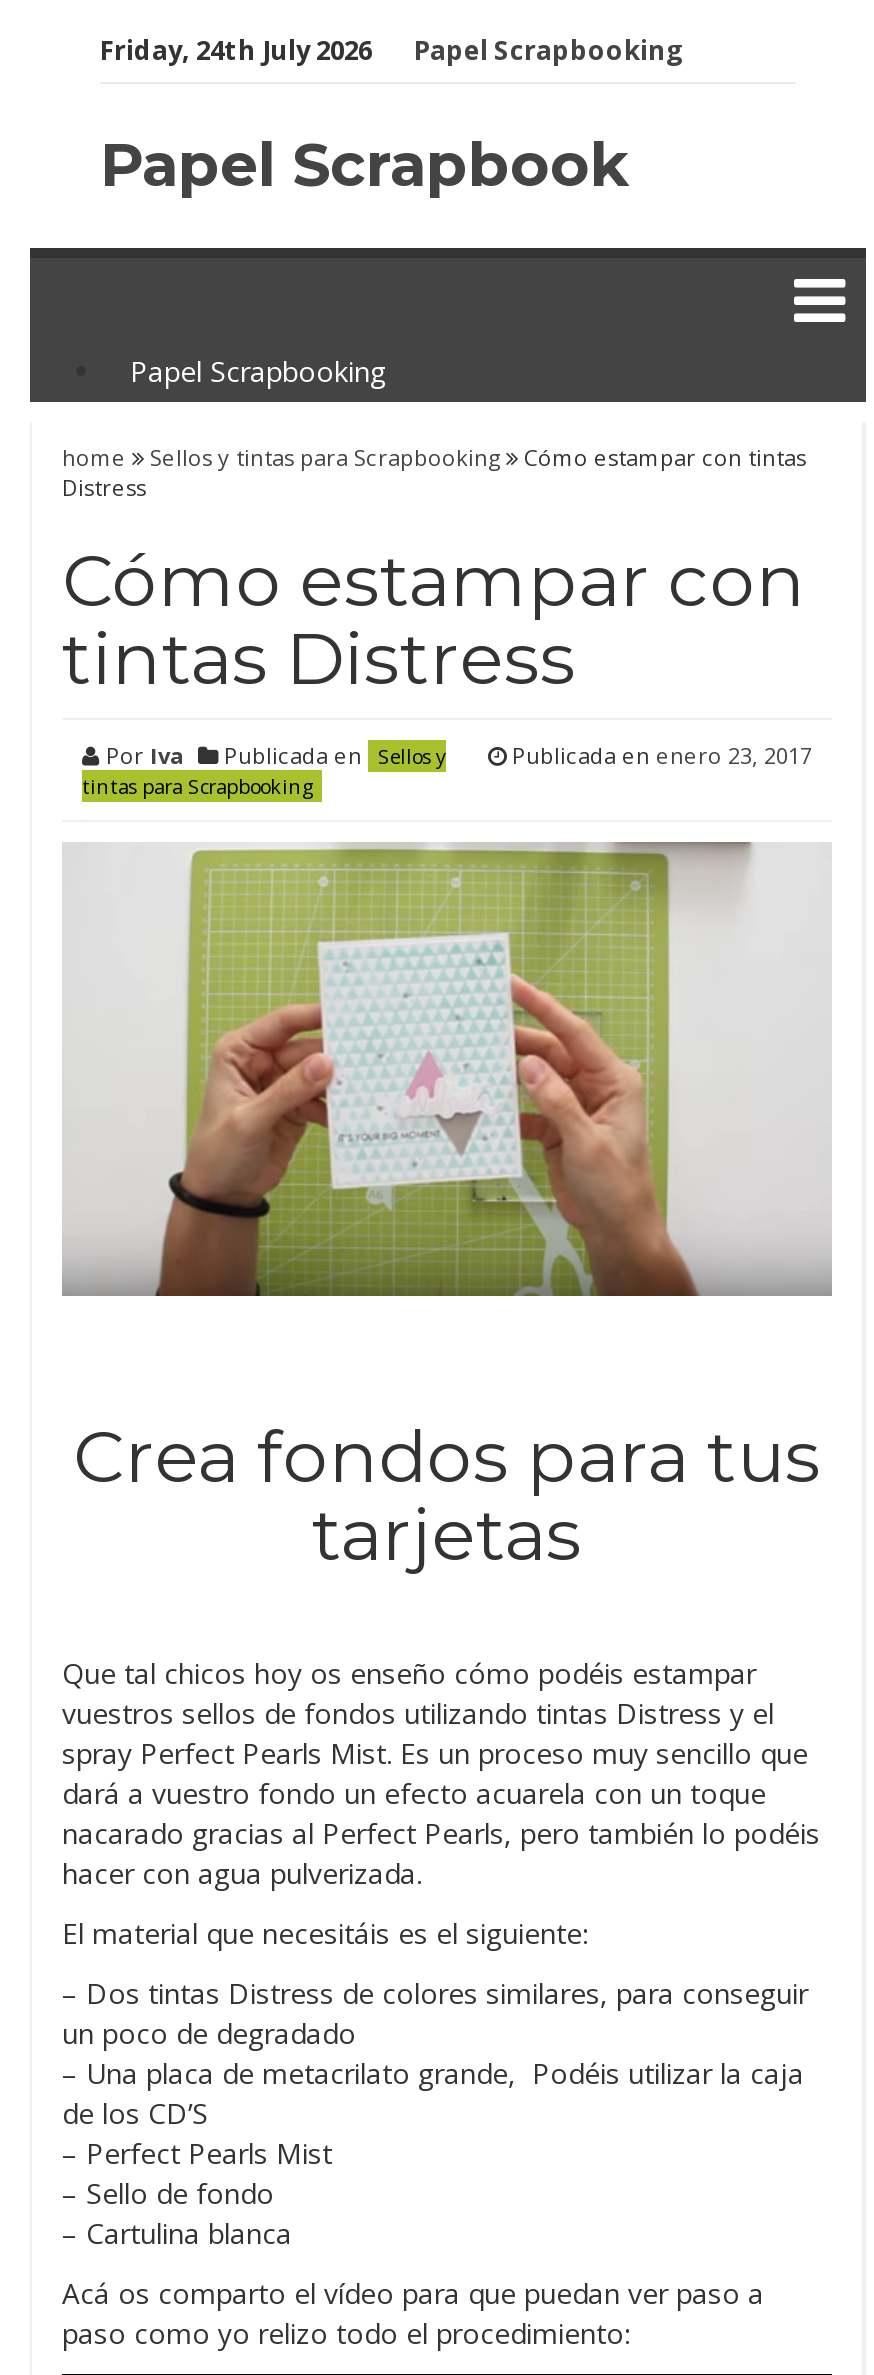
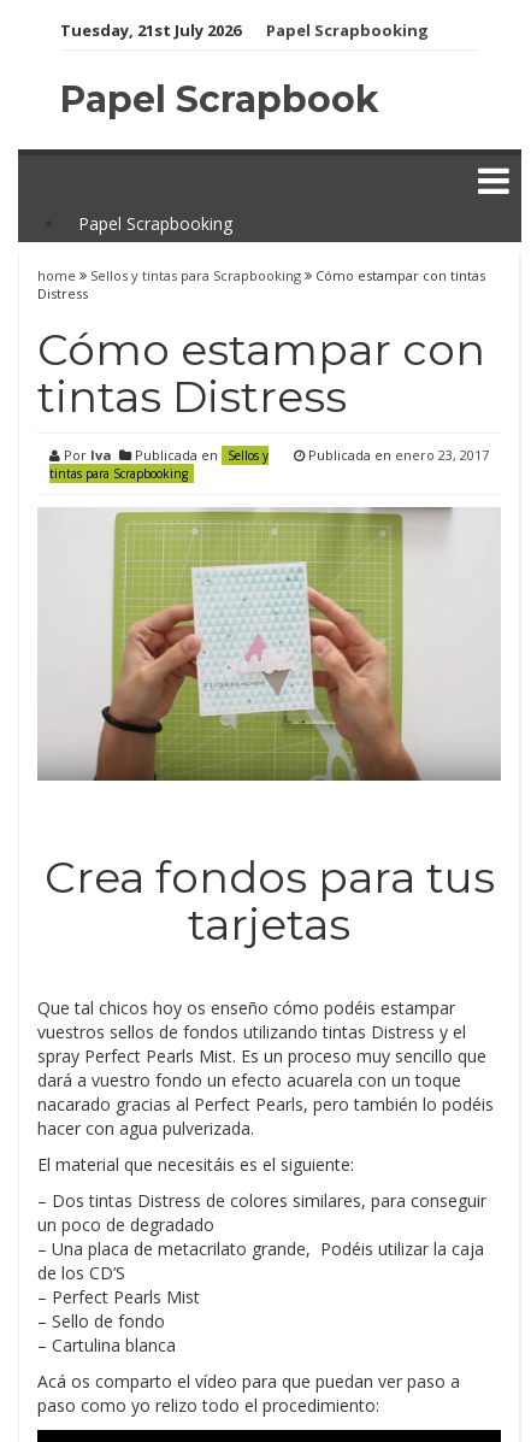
[100,32,372,68] Friday, 24th July 2026 -> [60,19,241,41] Tuesday, 21st July 2026

